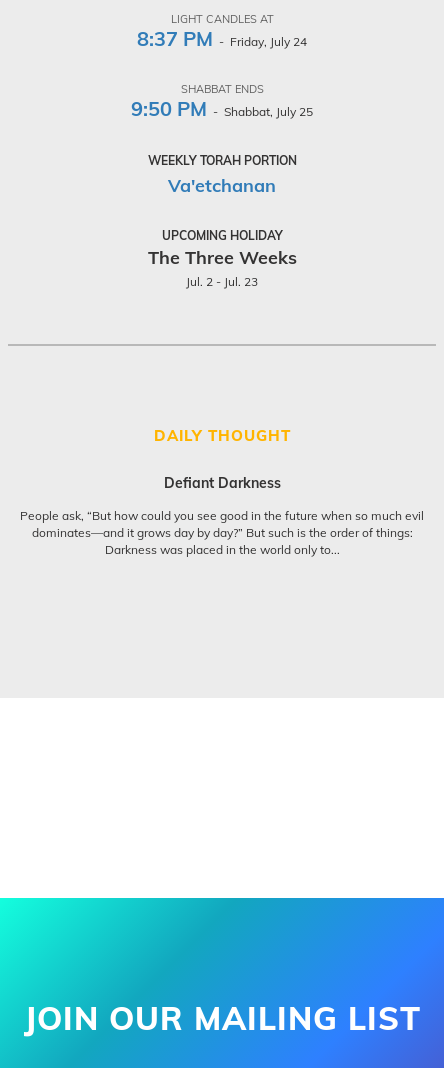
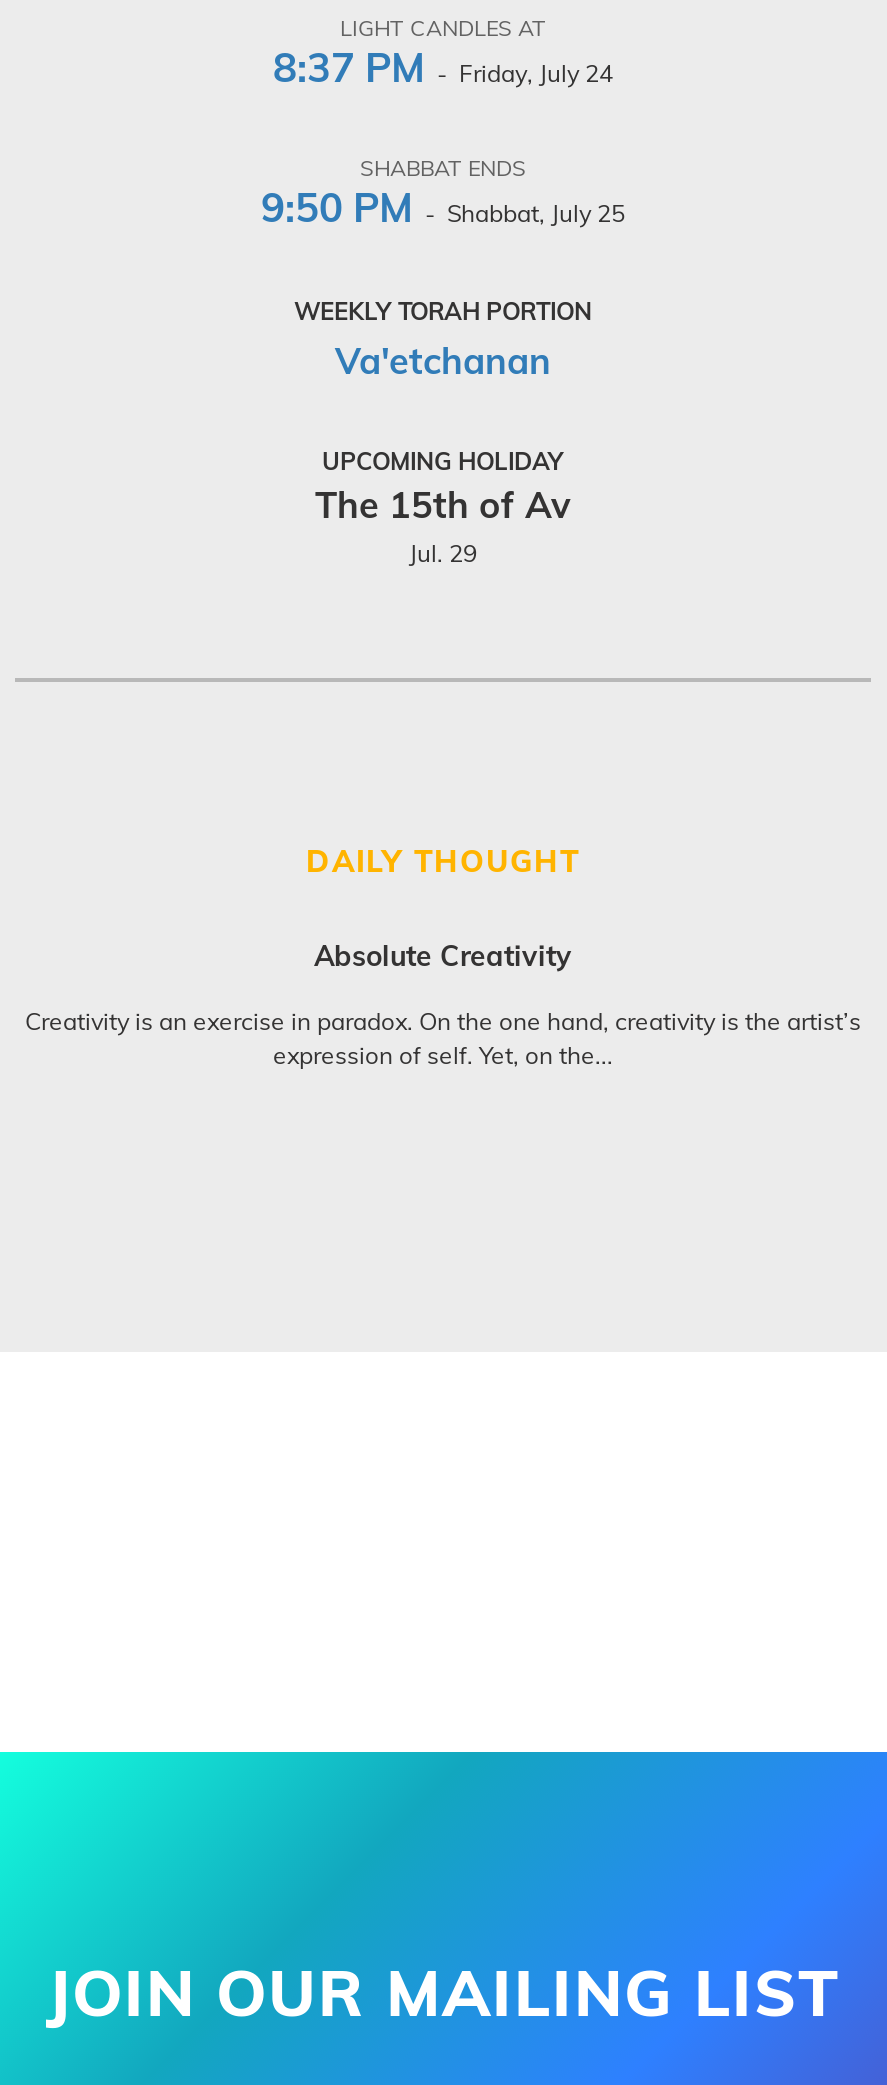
[147,246,296,289] The Three Weeks | Jul. 2 - Jul. 23 -> [315,481,571,567] The 15th of Av | Jul. 29
[163,474,280,492] Defiant Darkness -> [314,937,572,973] Absolute Creativity
[20,508,424,557] People ask, “But how could you see good in the future when so much evil | dominates—and it grows day by day?” But such is the order of things: | Darkness was placed in the world only to... -> [25,1005,861,1069] Creativity is an exercise in paradox. On the one hand, creativity is the artist’s | expression of self. Yet, on the...

